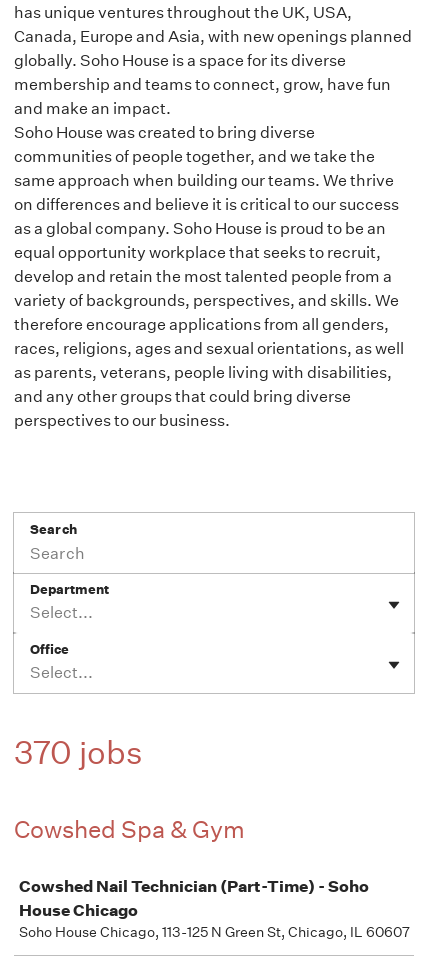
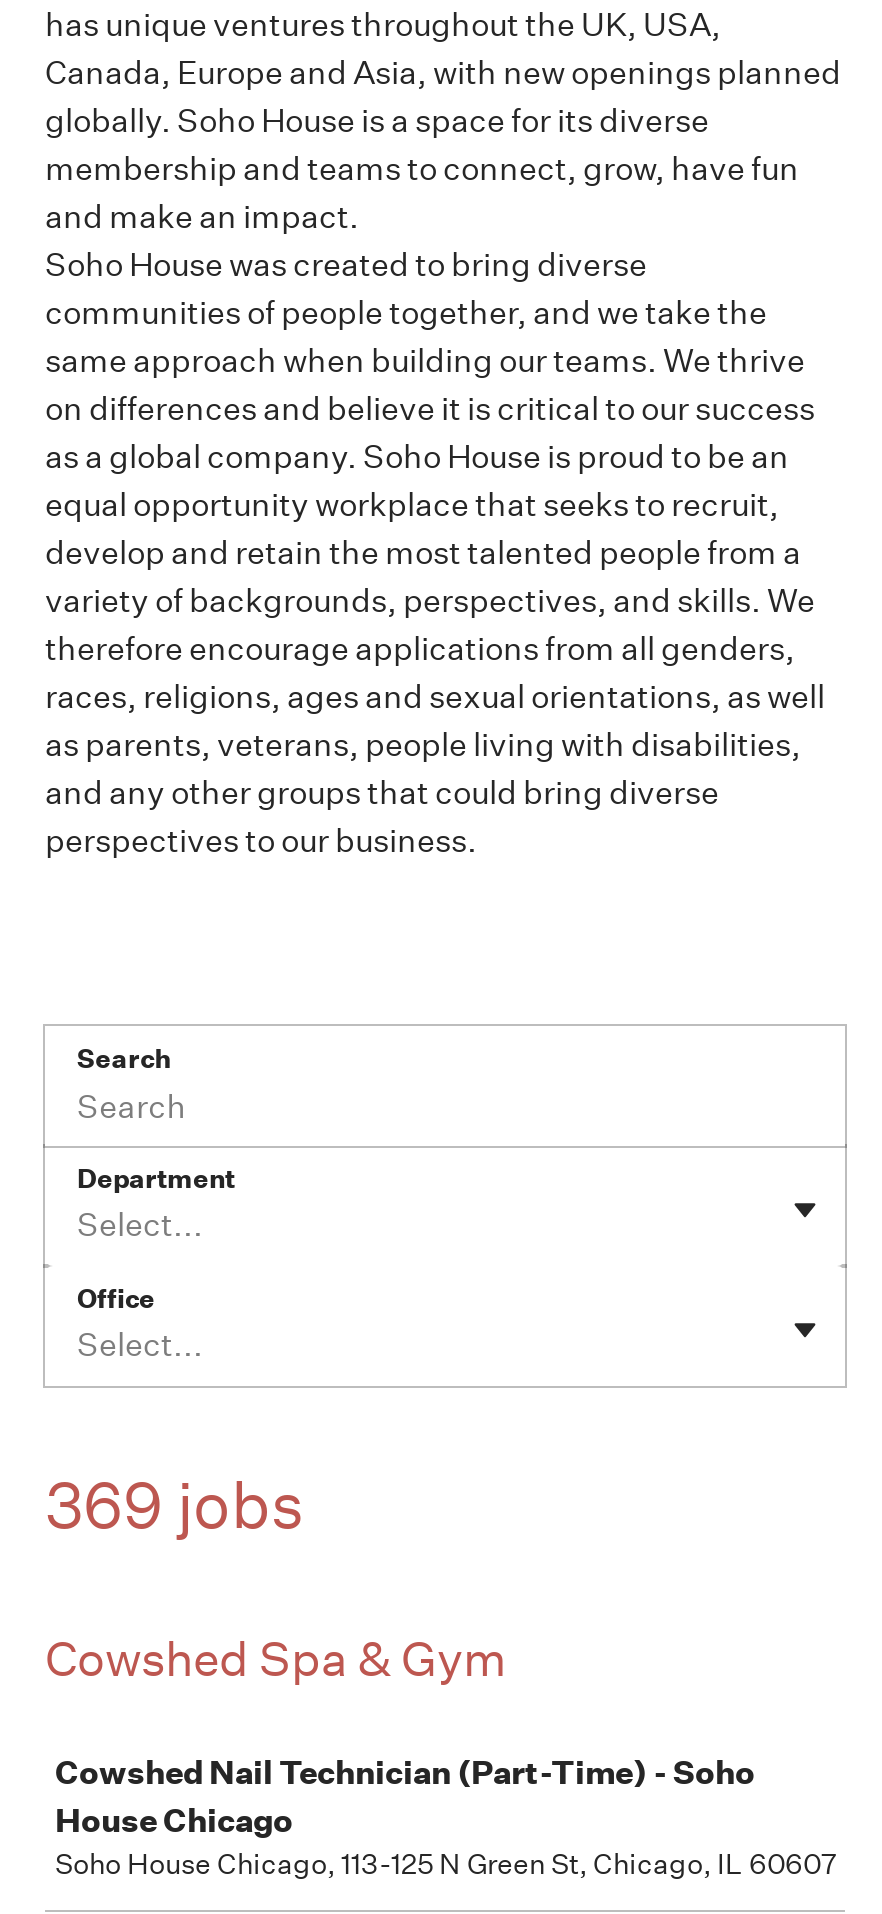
[14,733,143,772] 370 jobs -> [45,1466,305,1544] 369 jobs

